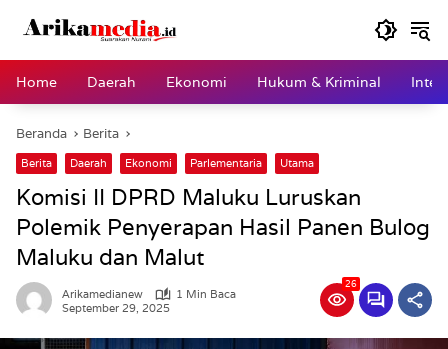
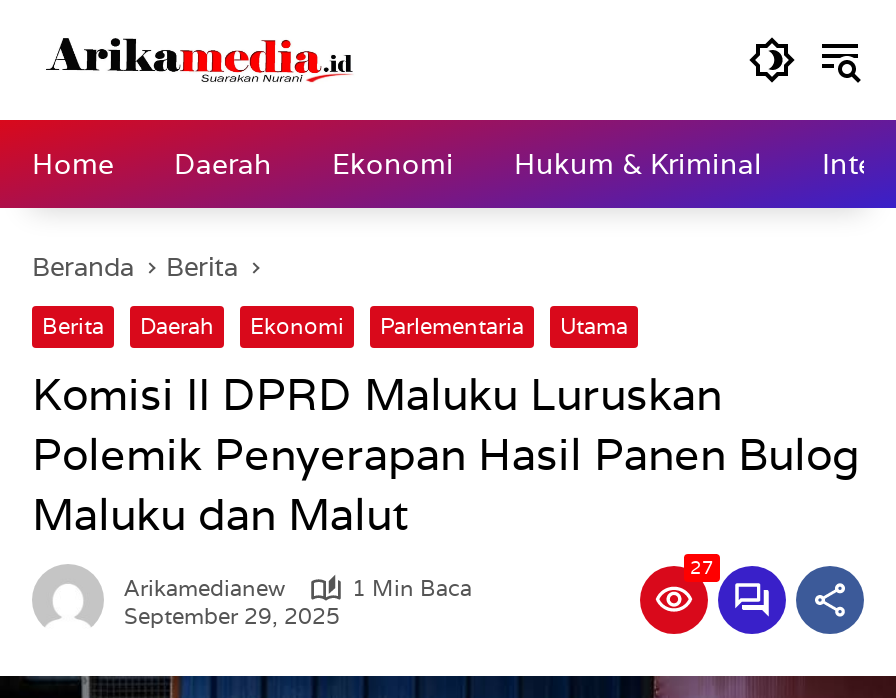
[345,278,357,290] 26 -> [690,556,714,580] 27

